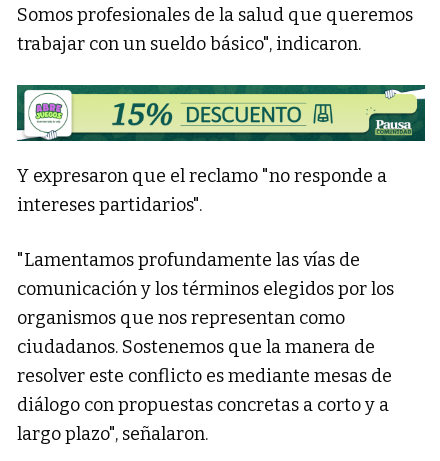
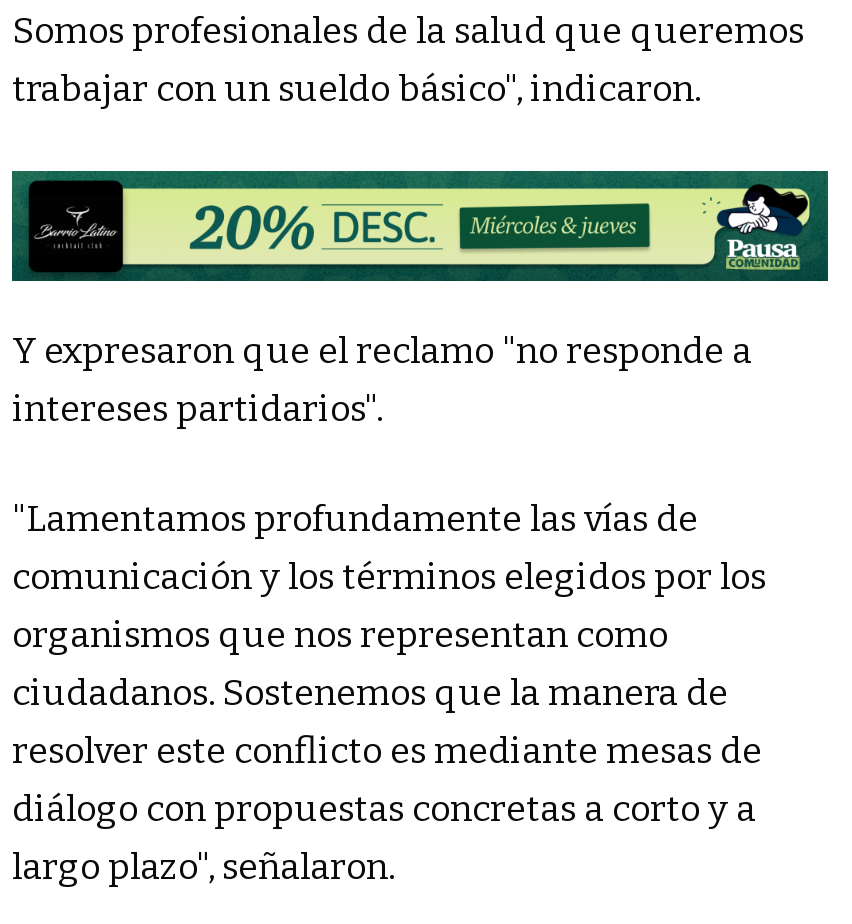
[17,85,425,142] [image] -> [10,170,830,282] [image]

